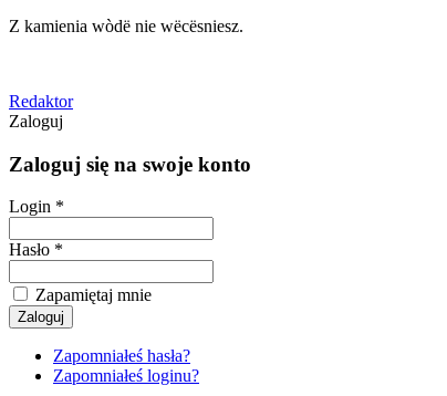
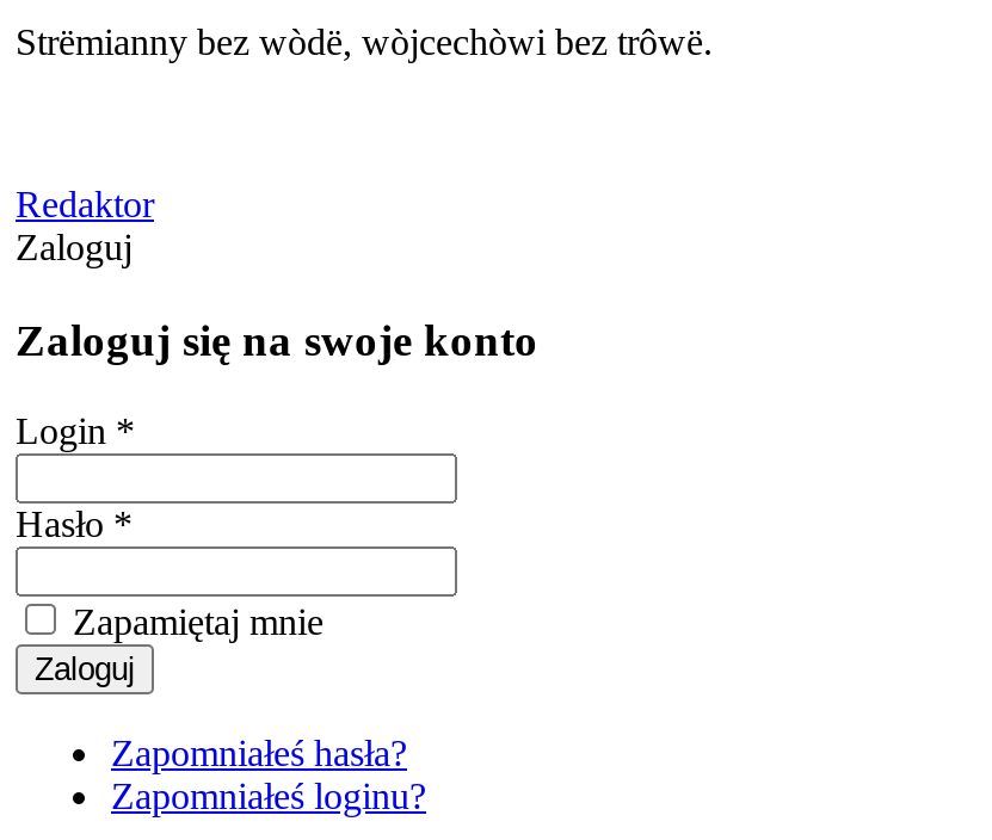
[9,17,243,35] Z kamienia wòdë nie wëcësniesz. -> [16,21,713,62] Strëmianny bez wòdë, wòjcechòwi bez trôwë.

